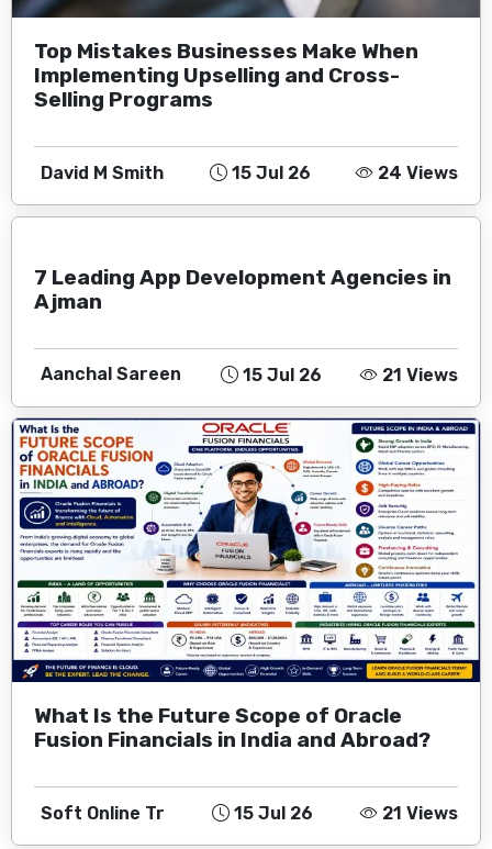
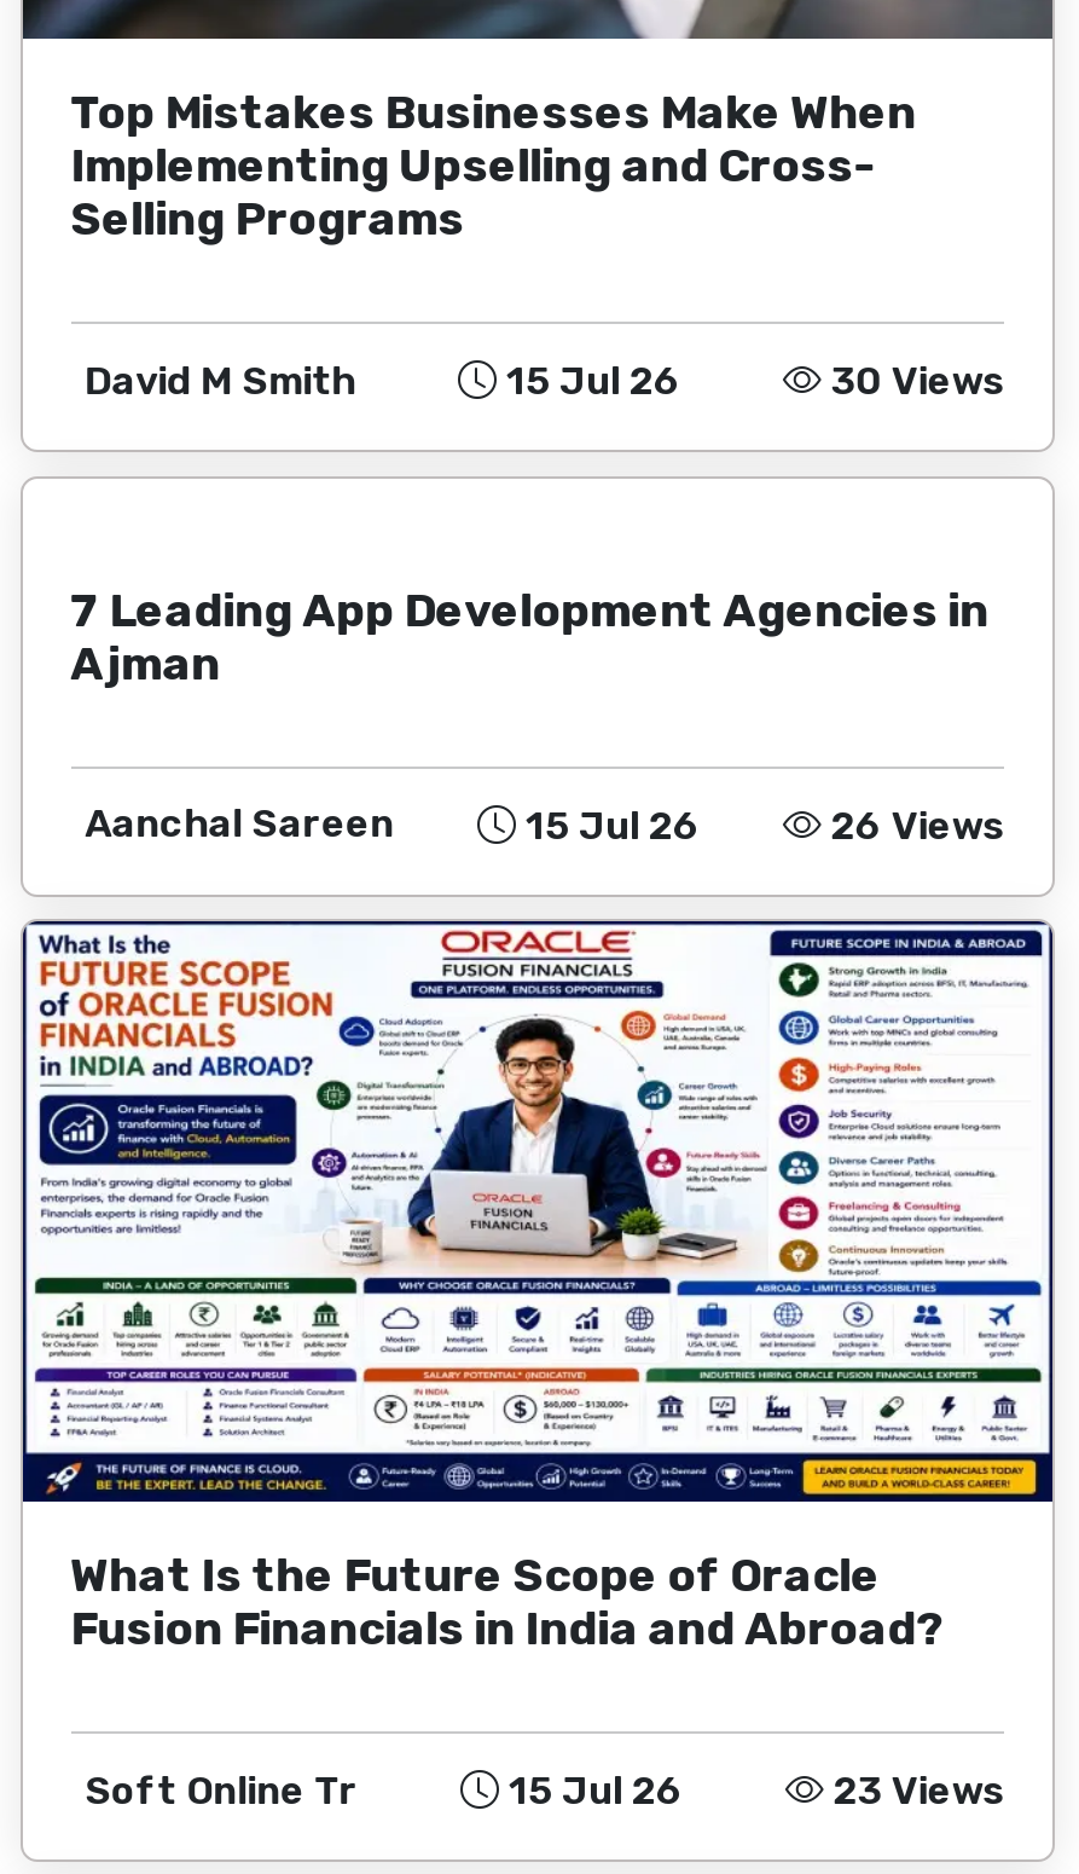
[374,163,458,184] 24 Views -> [821,358,1005,404] 30 Views
[378,364,458,385] 21 Views -> [821,802,1005,848] 26 Views
[378,803,458,824] 21 Views -> [824,1769,1005,1815] 23 Views

